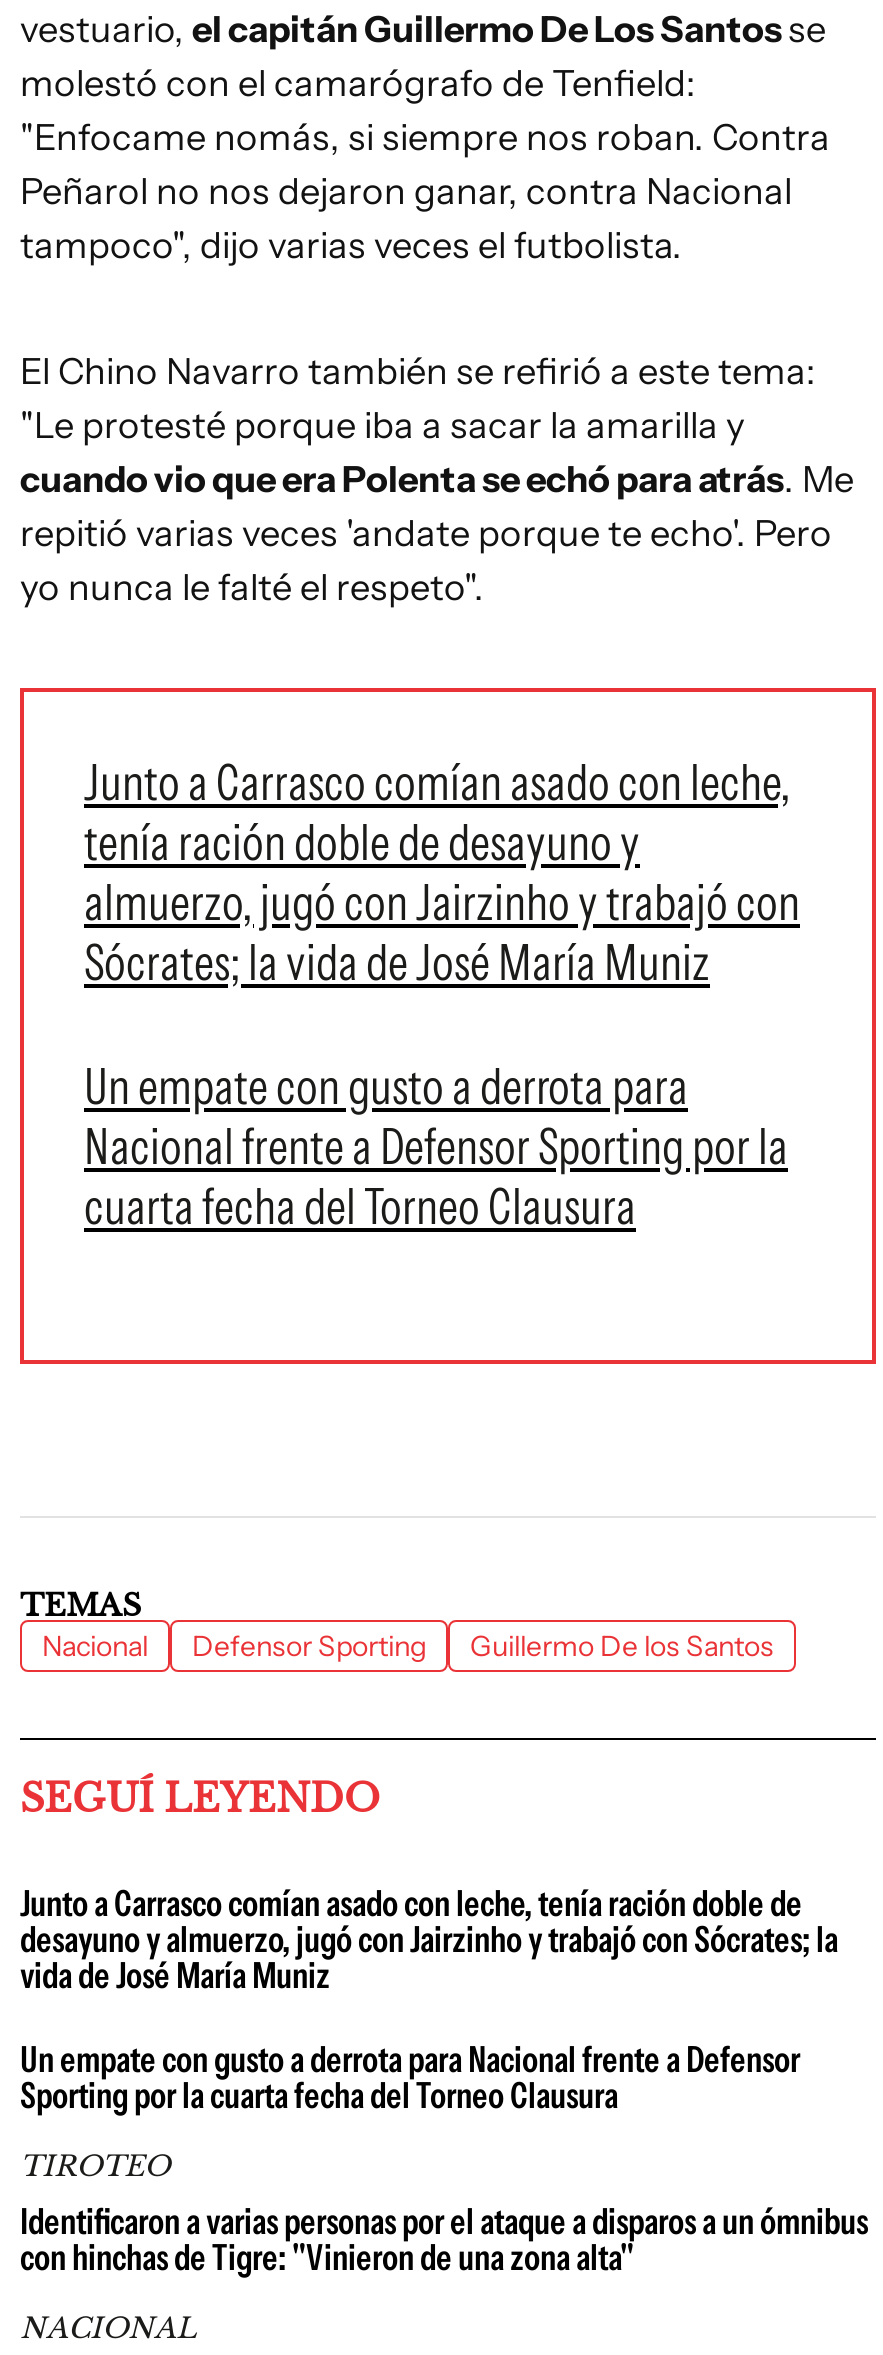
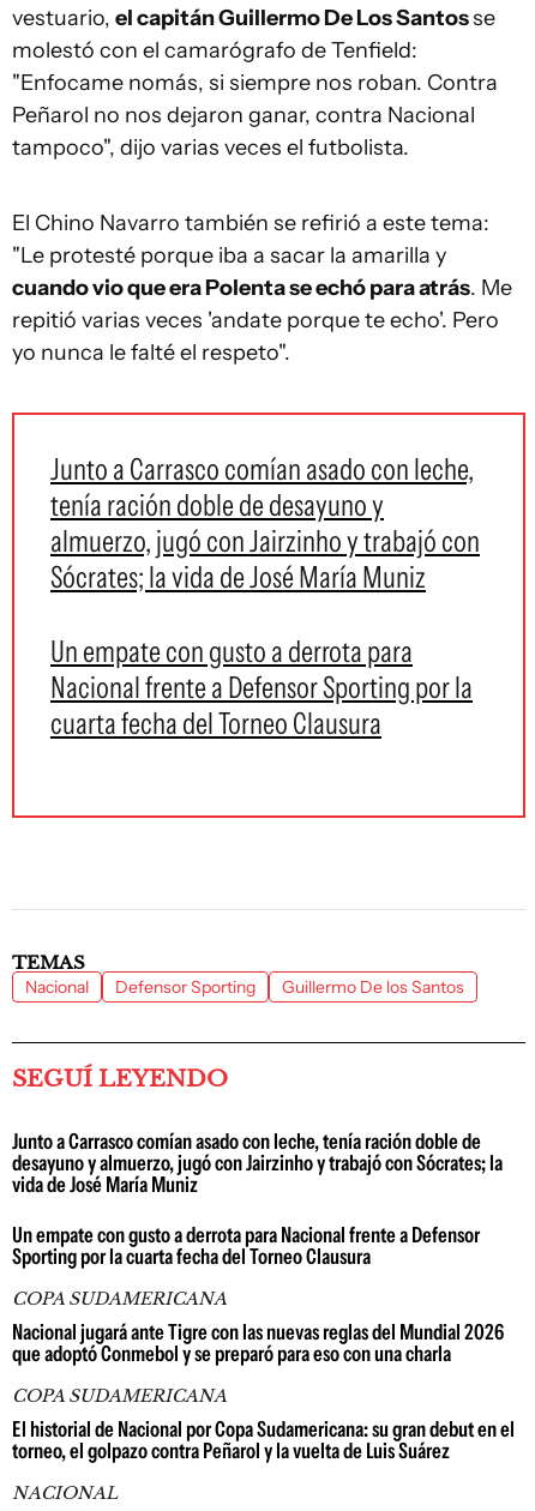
[20,2148,868,2280] TIROTEO | Identificaron a varias personas por el ataque a disparos a un ómnibus | con hinchas de Tigre: "Vinieron de una zona alta" -> [12,1288,515,1464] COPA SUDAMERICANA | Nacional jugará ante Tigre con las nuevas reglas del Mundial 2026 | que adoptó Conmebol y se preparó para eso con una charla | COPA SUDAMERICANA | El historial de Nacional por Copa Sudamericana: su gran debut en el | torneo, el golpazo contra Peñarol y la vuelta de Luis Suárez

